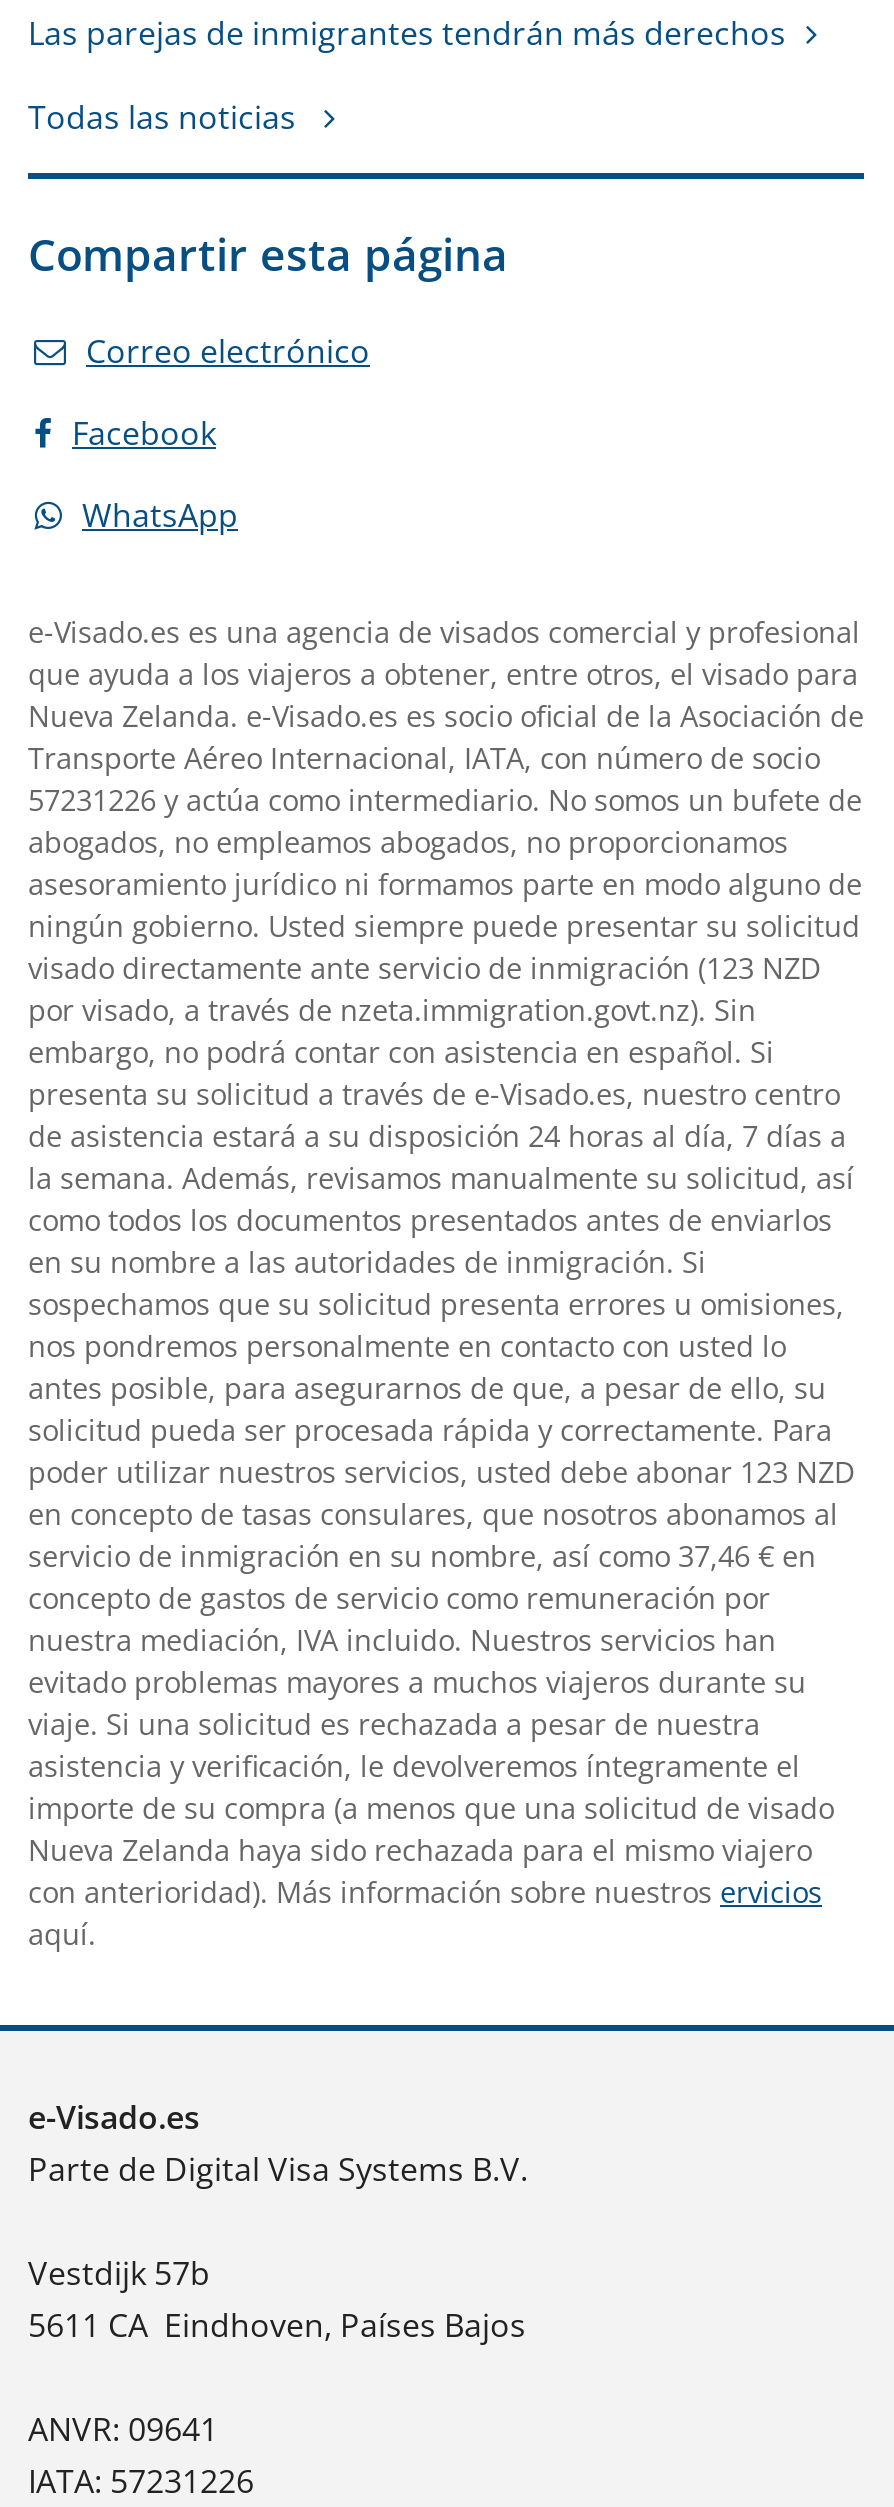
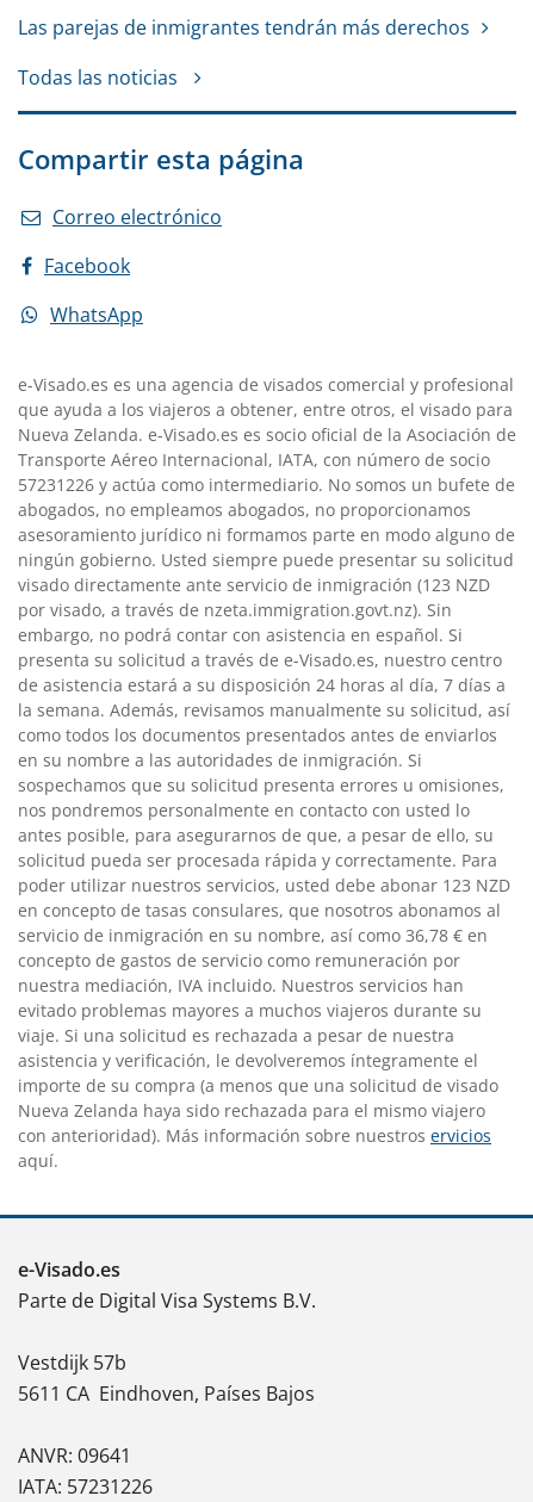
[28,1537,816,1575] servicio de inmigración en su nombre, así como 37,46 € en -> [18,924,488,946] servicio de inmigración en su nombre, así como 36,78 € en

